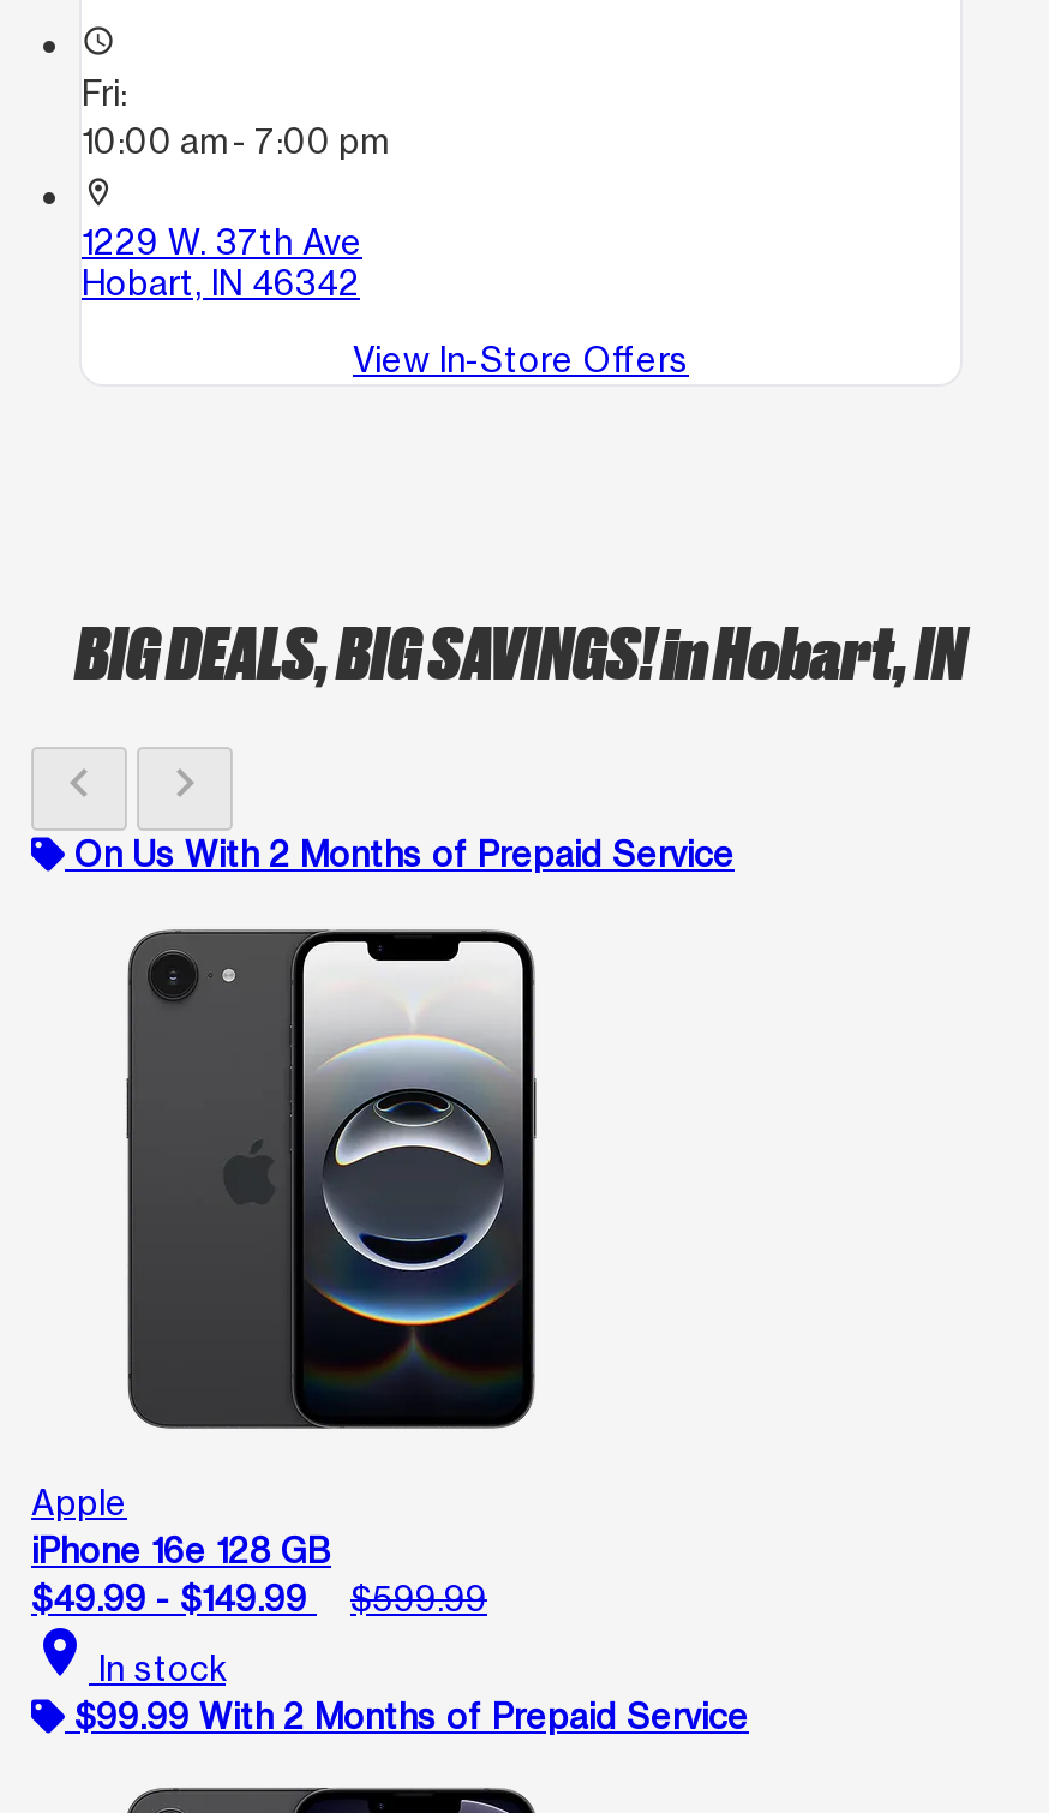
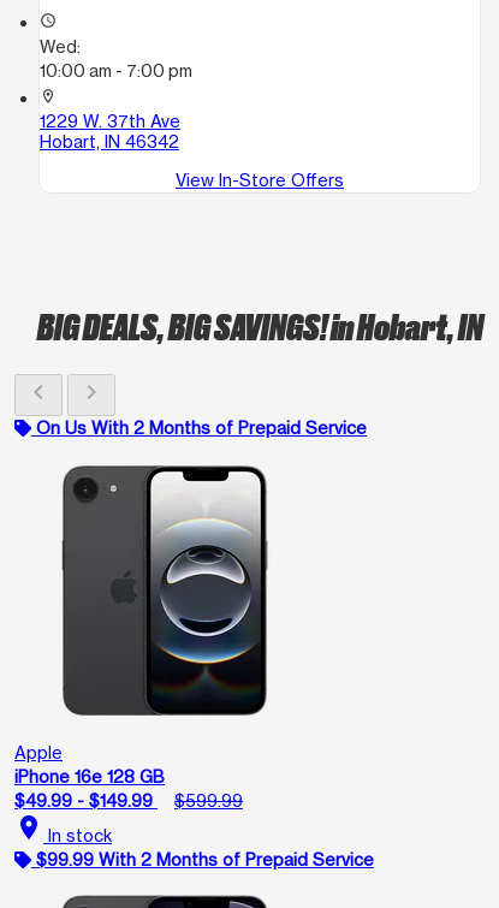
[82,73,134,113] Fri: -> [40,36,84,57] Wed:

